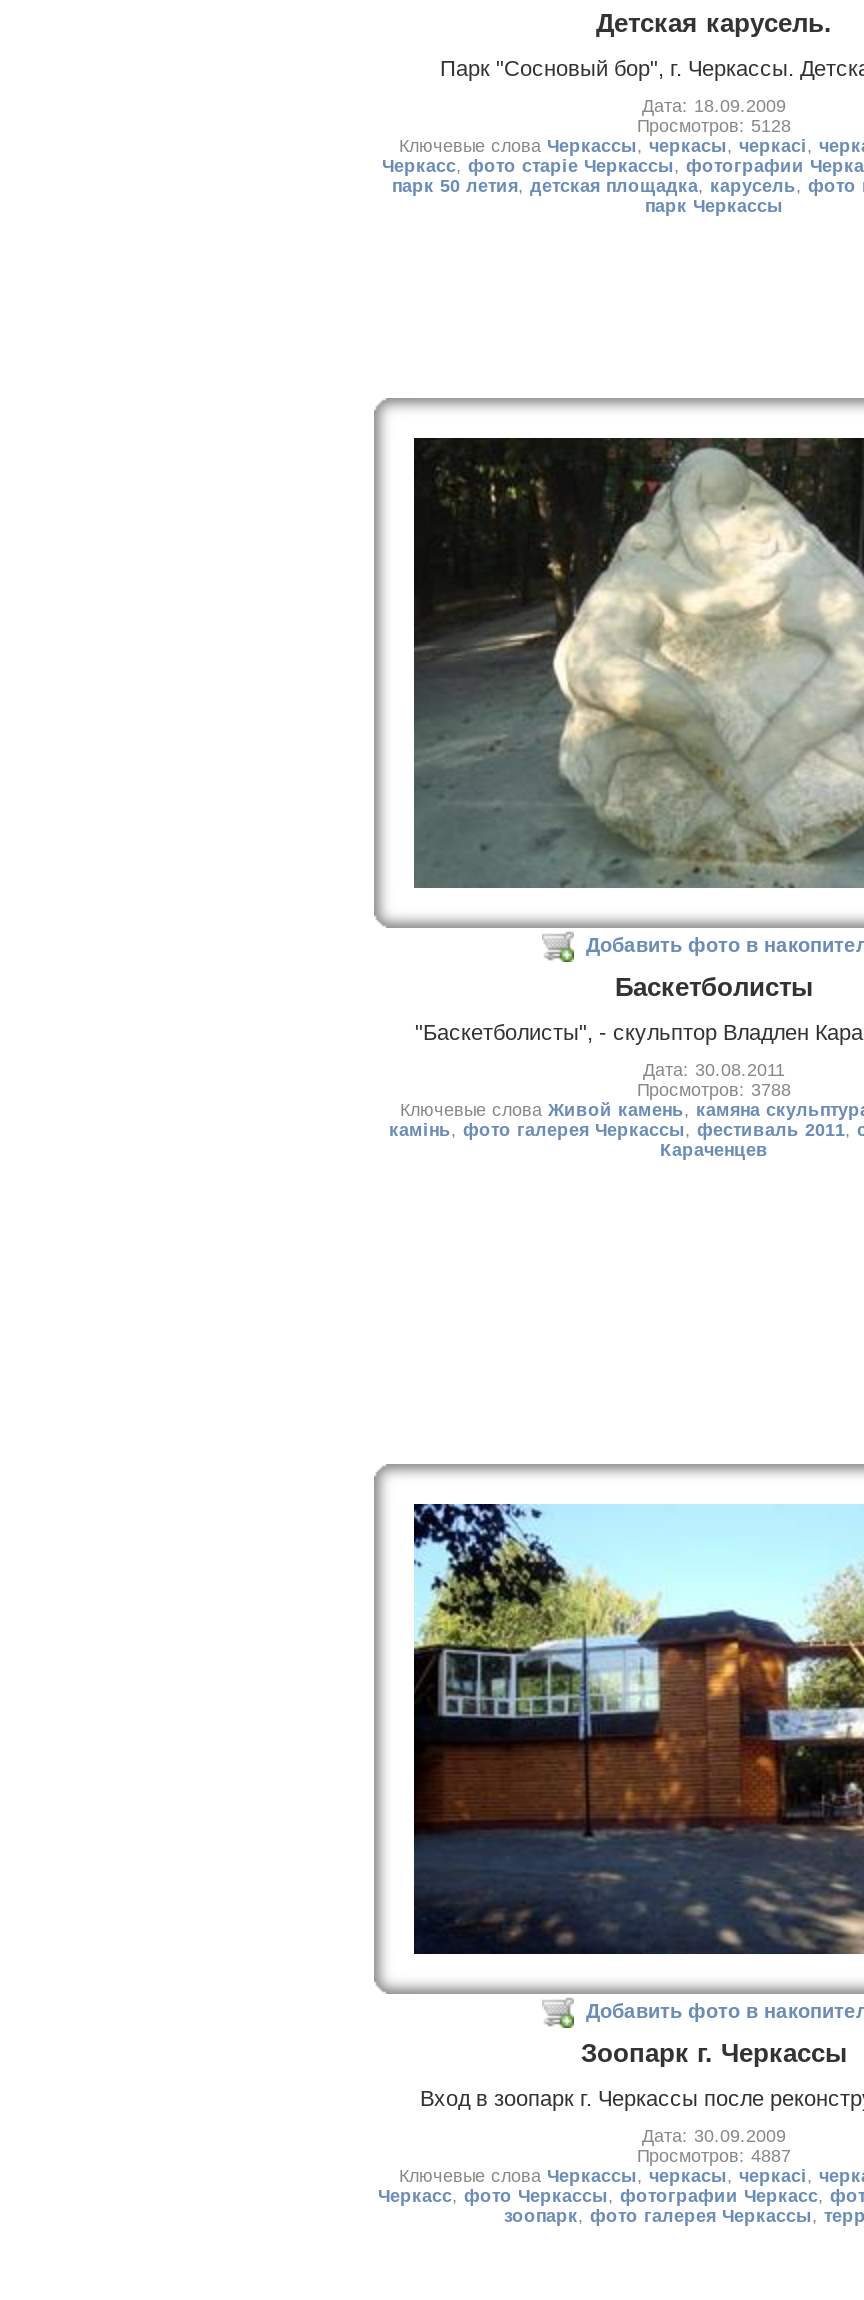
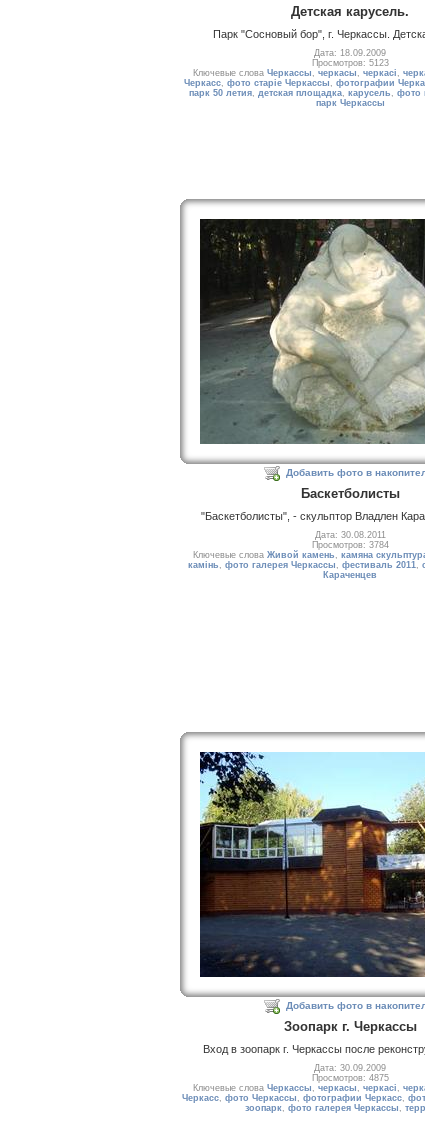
[637,117,791,137] Просмотров: 5128 -> [311,58,388,68] Просмотров: 5123
[637,1081,791,1101] Просмотров: 3788 -> [311,540,388,550] Просмотров: 3784
[637,2147,791,2167] Просмотров: 4887 -> [311,1073,388,1083] Просмотров: 4875

